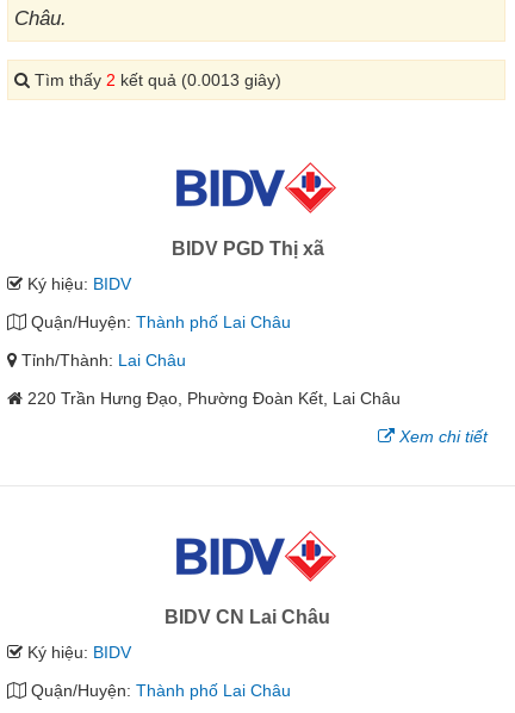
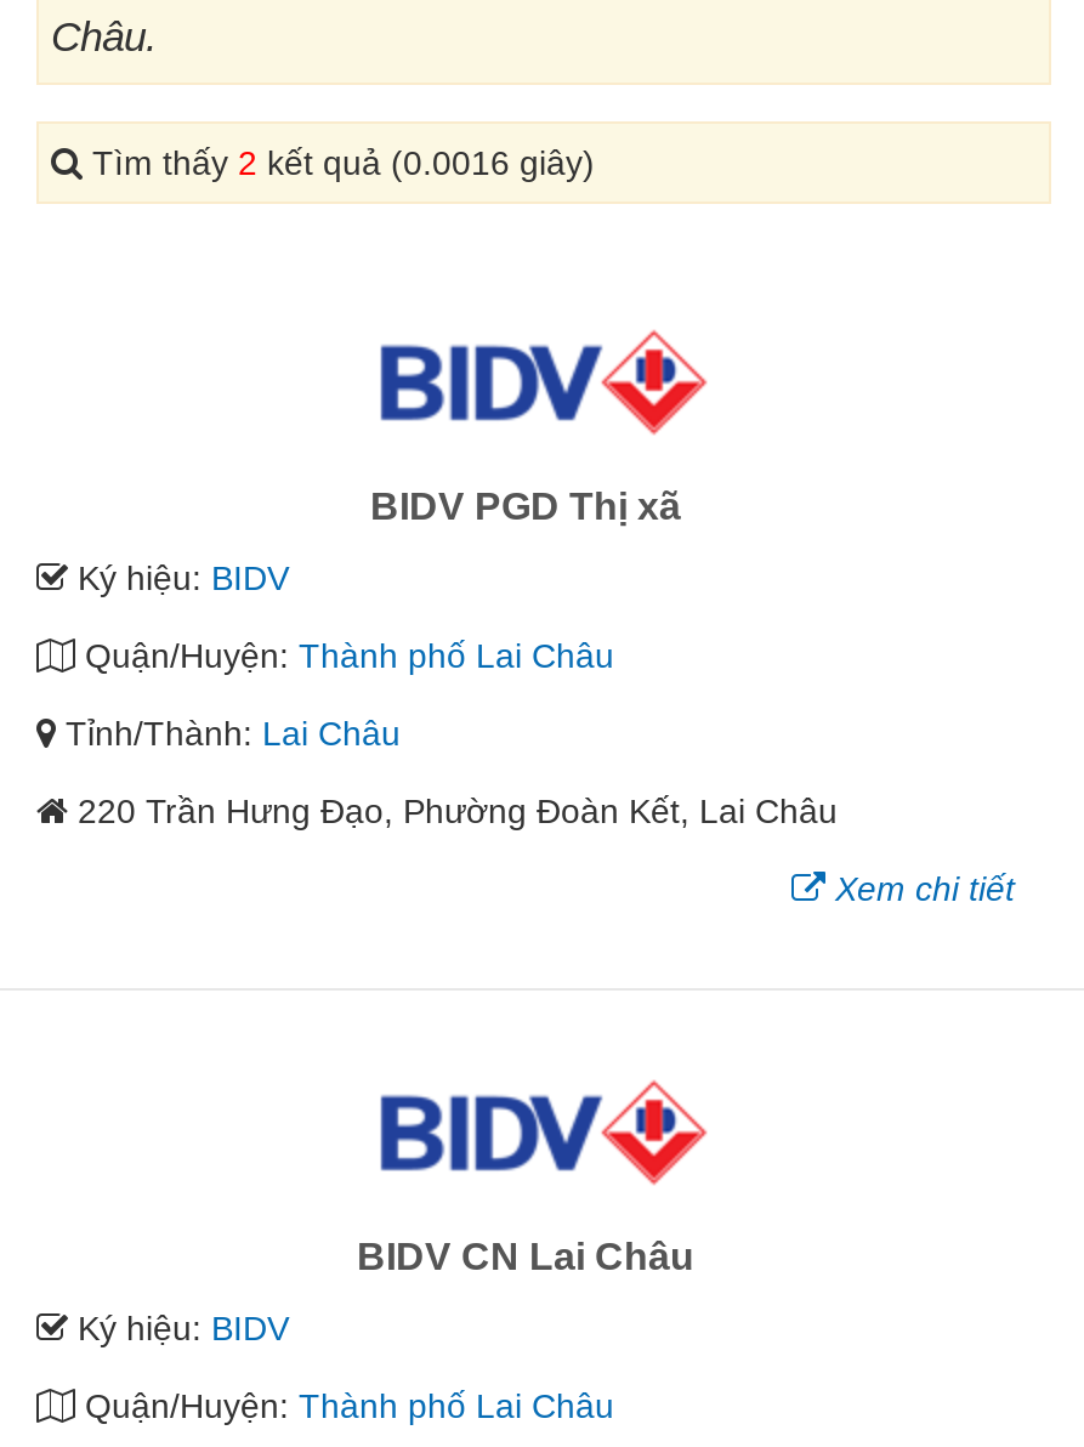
[30,70,281,89] Tìm thấy 2 kết quả (0.0013 giây) -> [83,143,595,182] Tìm thấy 2 kết quả (0.0016 giây)

